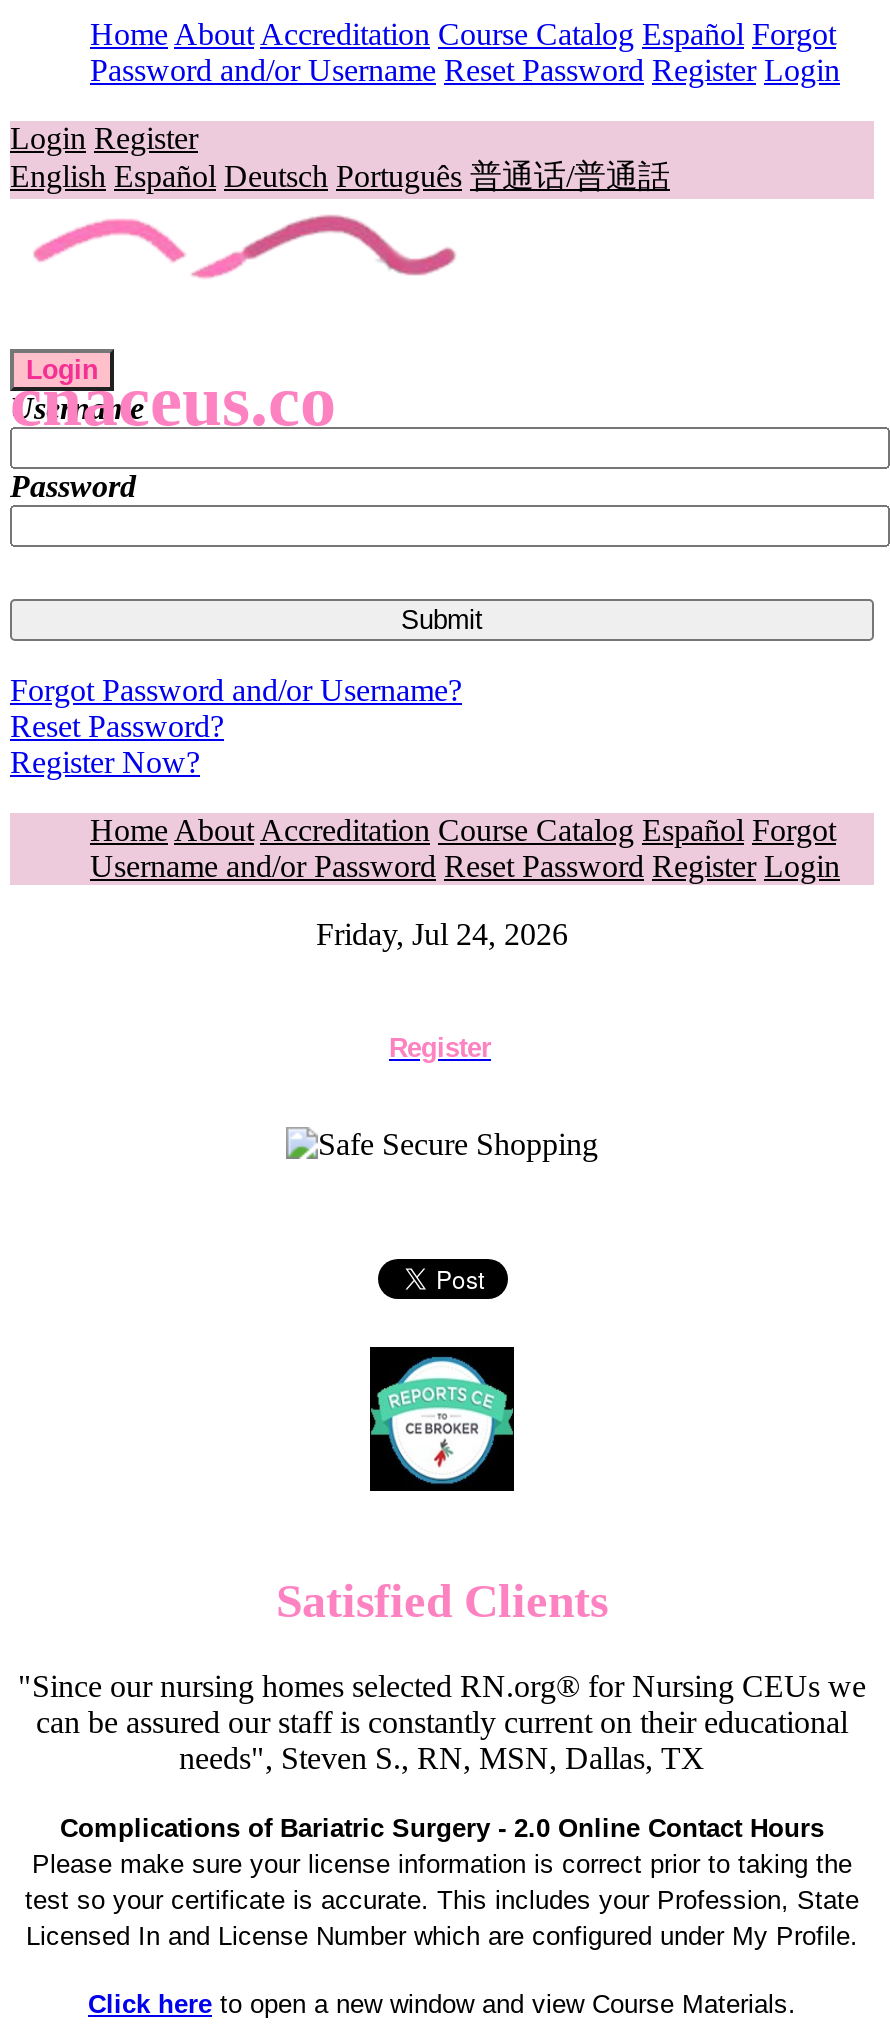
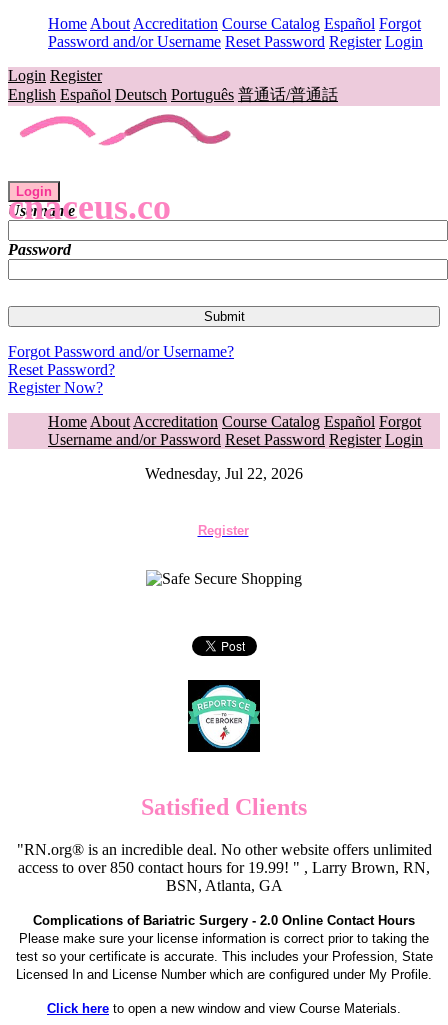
[316,917,568,951] Friday, Jul 24, 2026 -> [145,465,303,482] Wednesday, Jul 22, 2026
[18,1669,866,1775] "Since our nursing homes selected RN.org® for Nursing CEUs we | can be assured our staff is constantly current on their educational | needs", Steven S., RN, MSN, Dallas, TX -> [16,841,431,894] "RN.org® is an incredible deal. No other website offers unlimited | access to over 850 contact hours for 19.99! " , Larry Brown, RN, | BSN, Atlanta, GA

